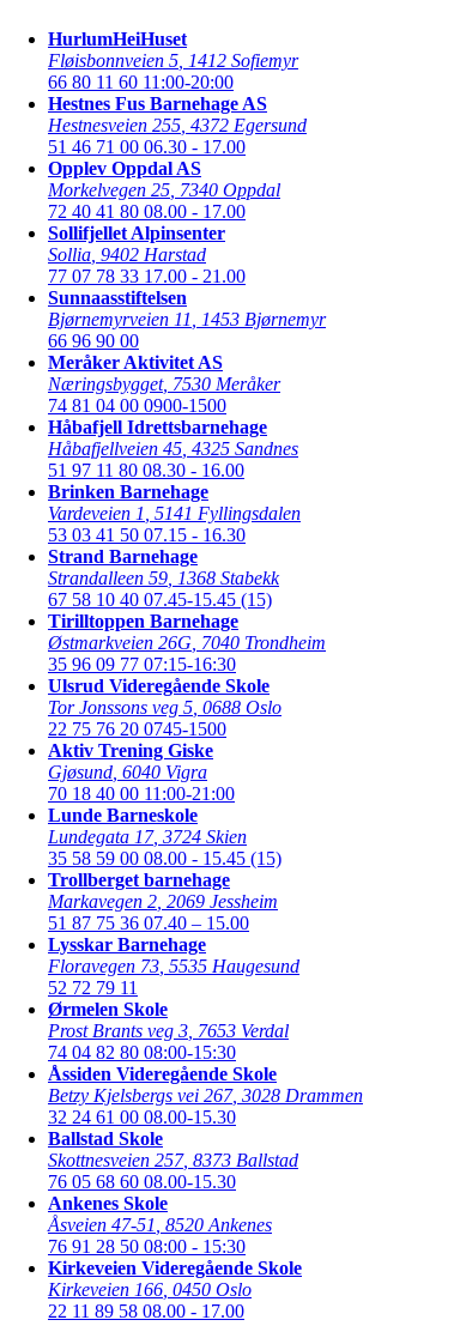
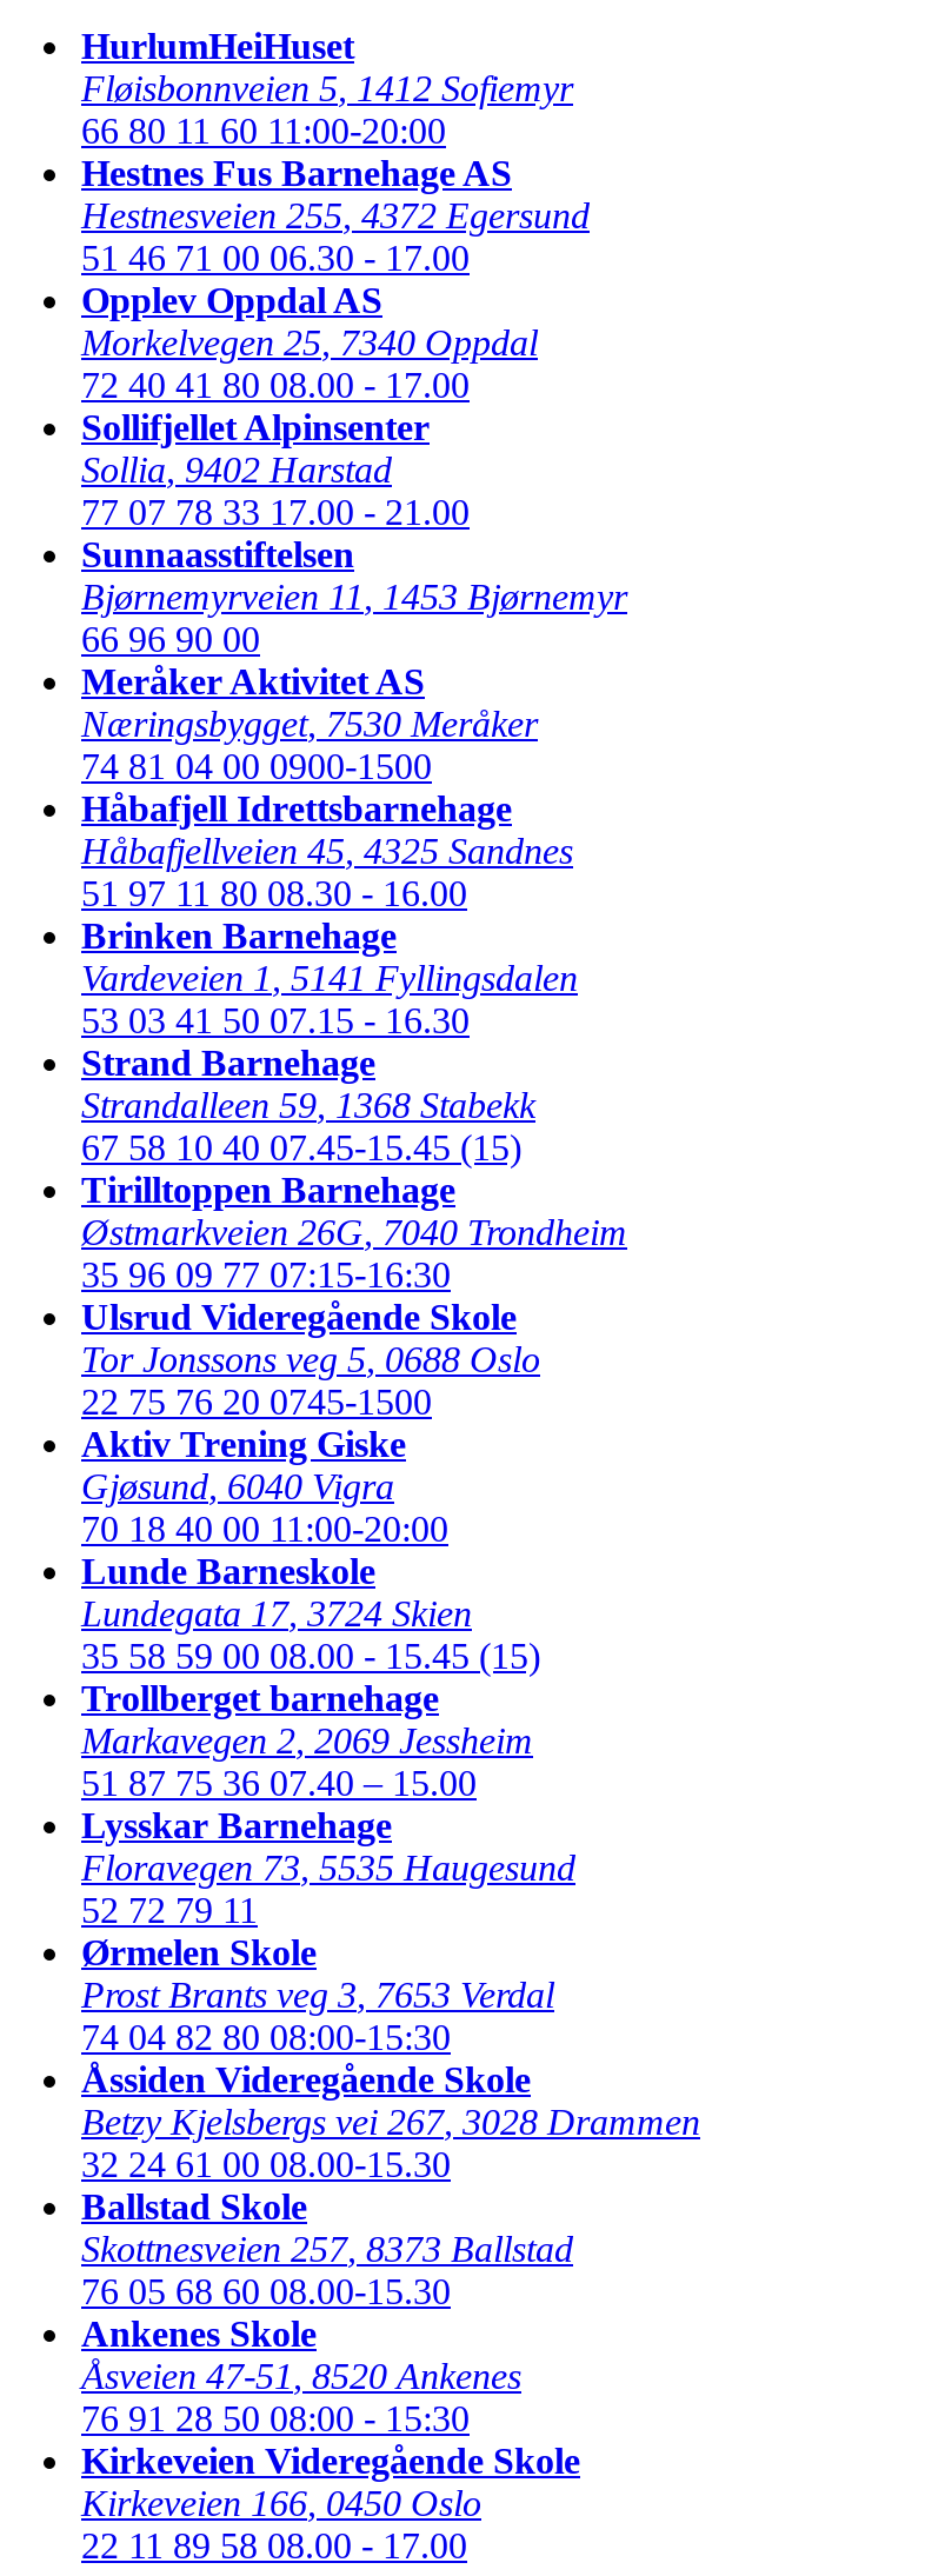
[48,783,235,804] 70 18 40 00 11:00-21:00 -> [81,1508,448,1548] 70 18 40 00 11:00-20:00

